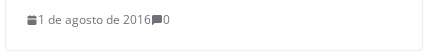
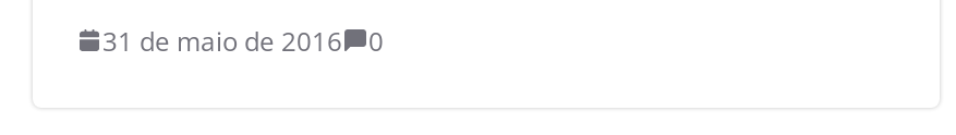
[38,11,170,28] 1 de agosto de 2016 0 -> [102,22,384,59] 31 de maio de 2016 0

